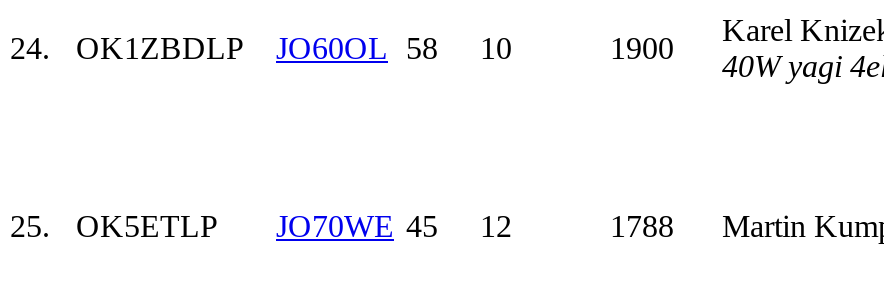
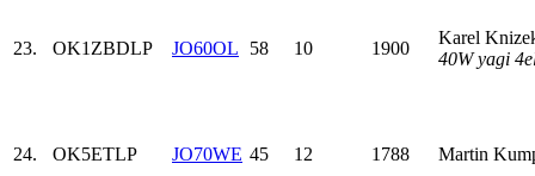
[10,30,512,64] 24. OK1ZBDLP JO60OL 58 10 -> [13,38,313,58] 23. OK1ZBDLP JO60OL 58 10
[10,208,512,242] 25. OK5ETLP JO70WE 45 12 -> [13,144,313,164] 24. OK5ETLP JO70WE 45 12

